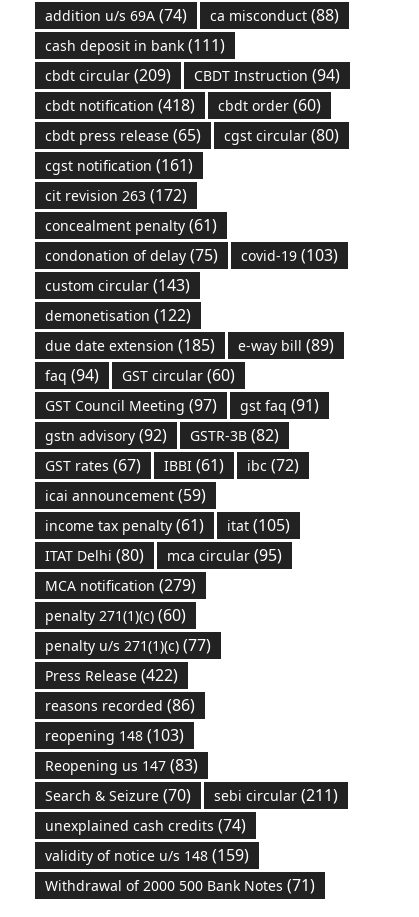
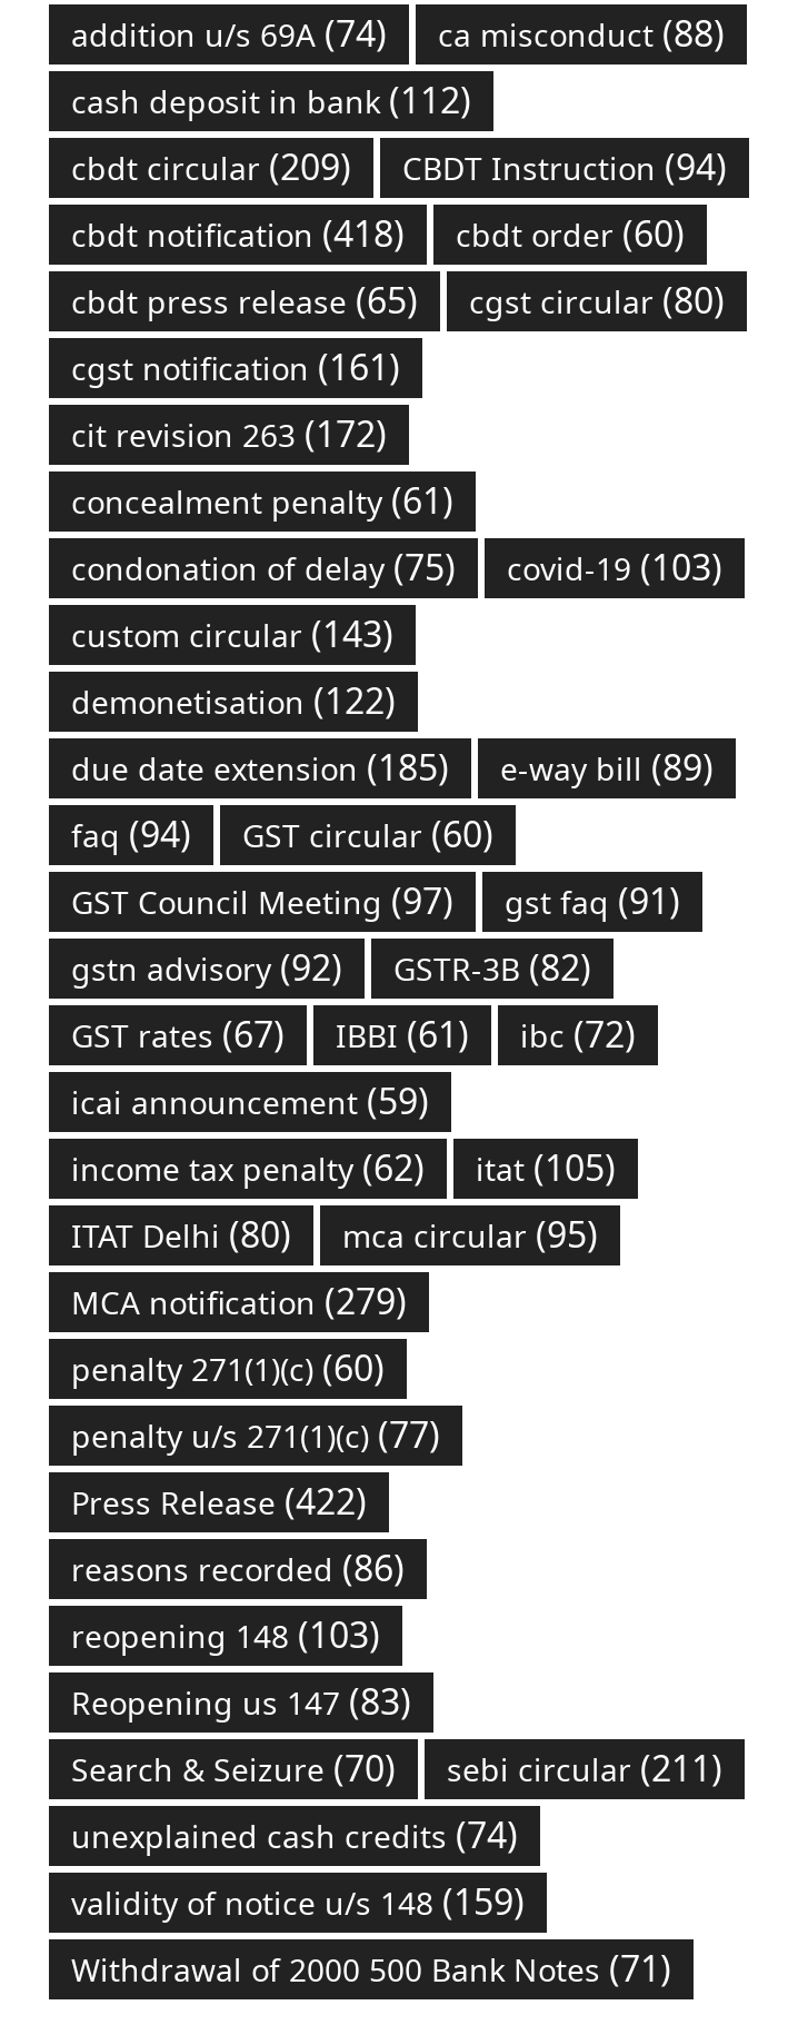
[45,34,225,56] cash deposit in bank (111) -> [71,75,471,124] cash deposit in bank (112)
[45,514,204,536] income tax penalty (61) -> [71,1142,425,1191] income tax penalty (62)

